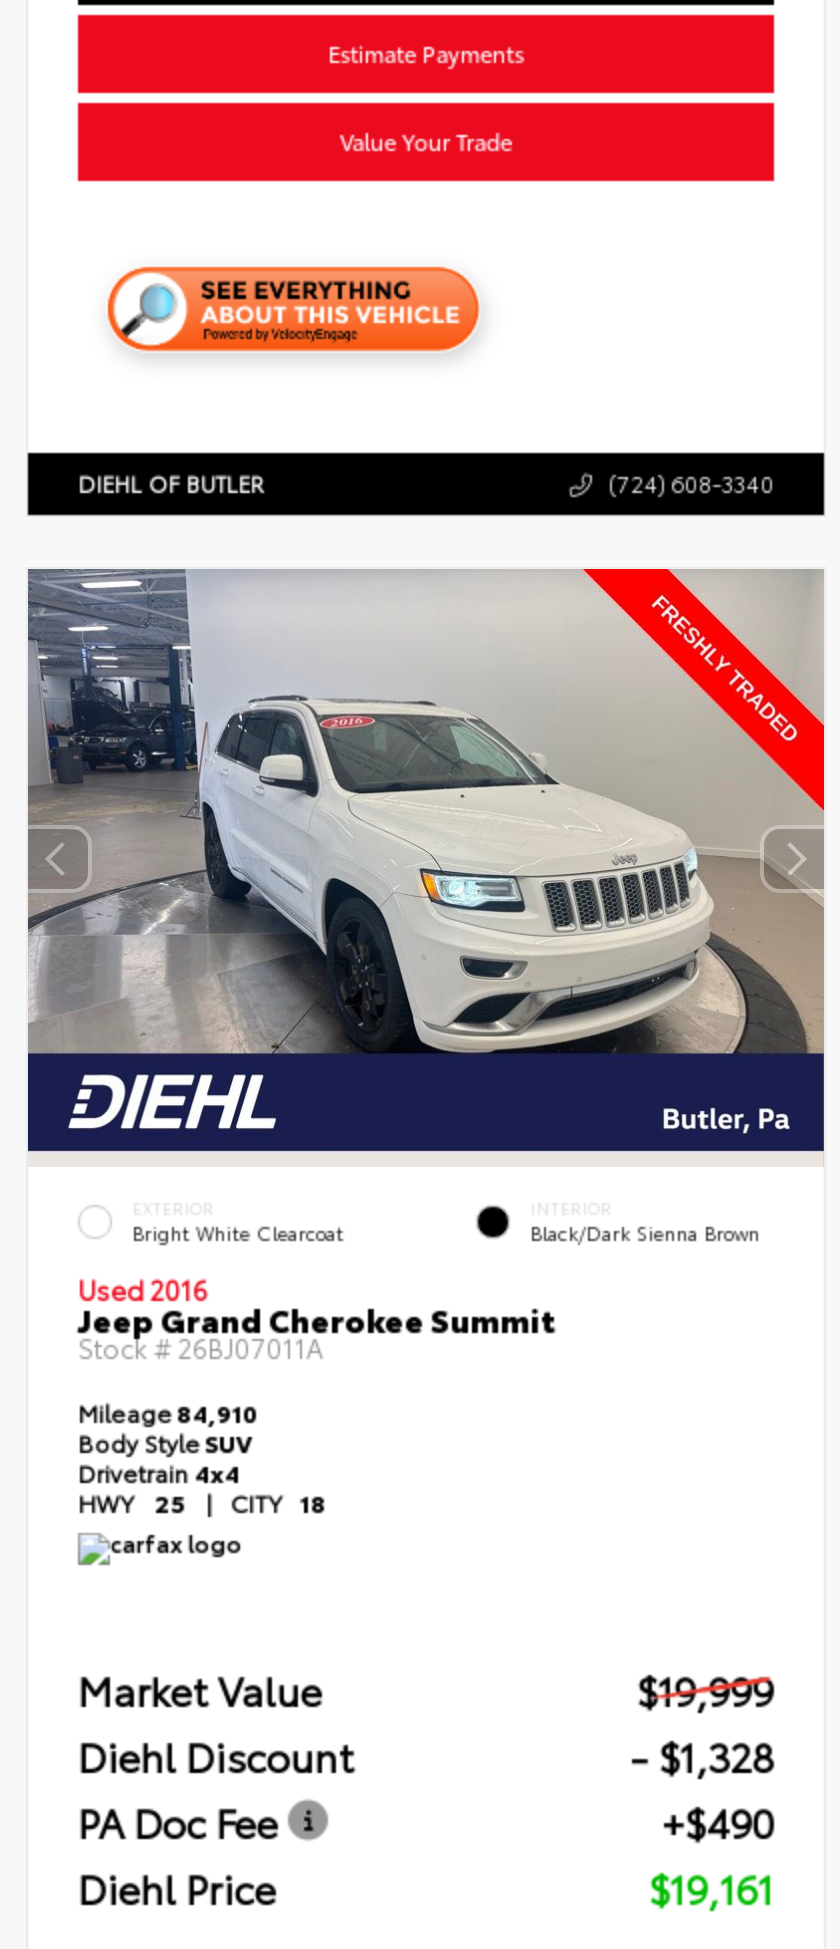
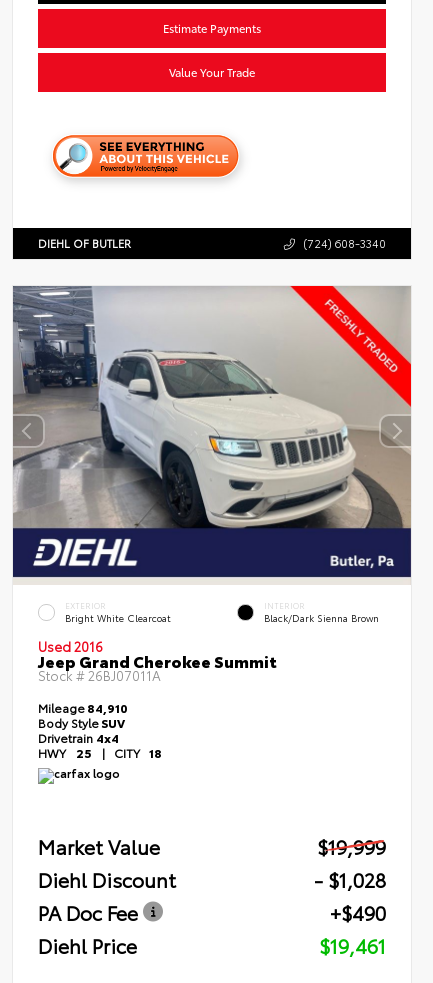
[630,1725,774,1781] - $1,328 -> [314,864,386,892] - $1,028
[648,1857,774,1913] $19,161 -> [319,930,386,958] $19,461

